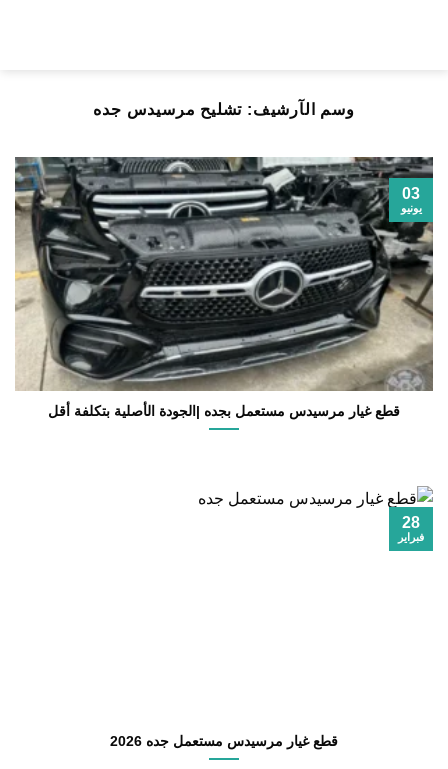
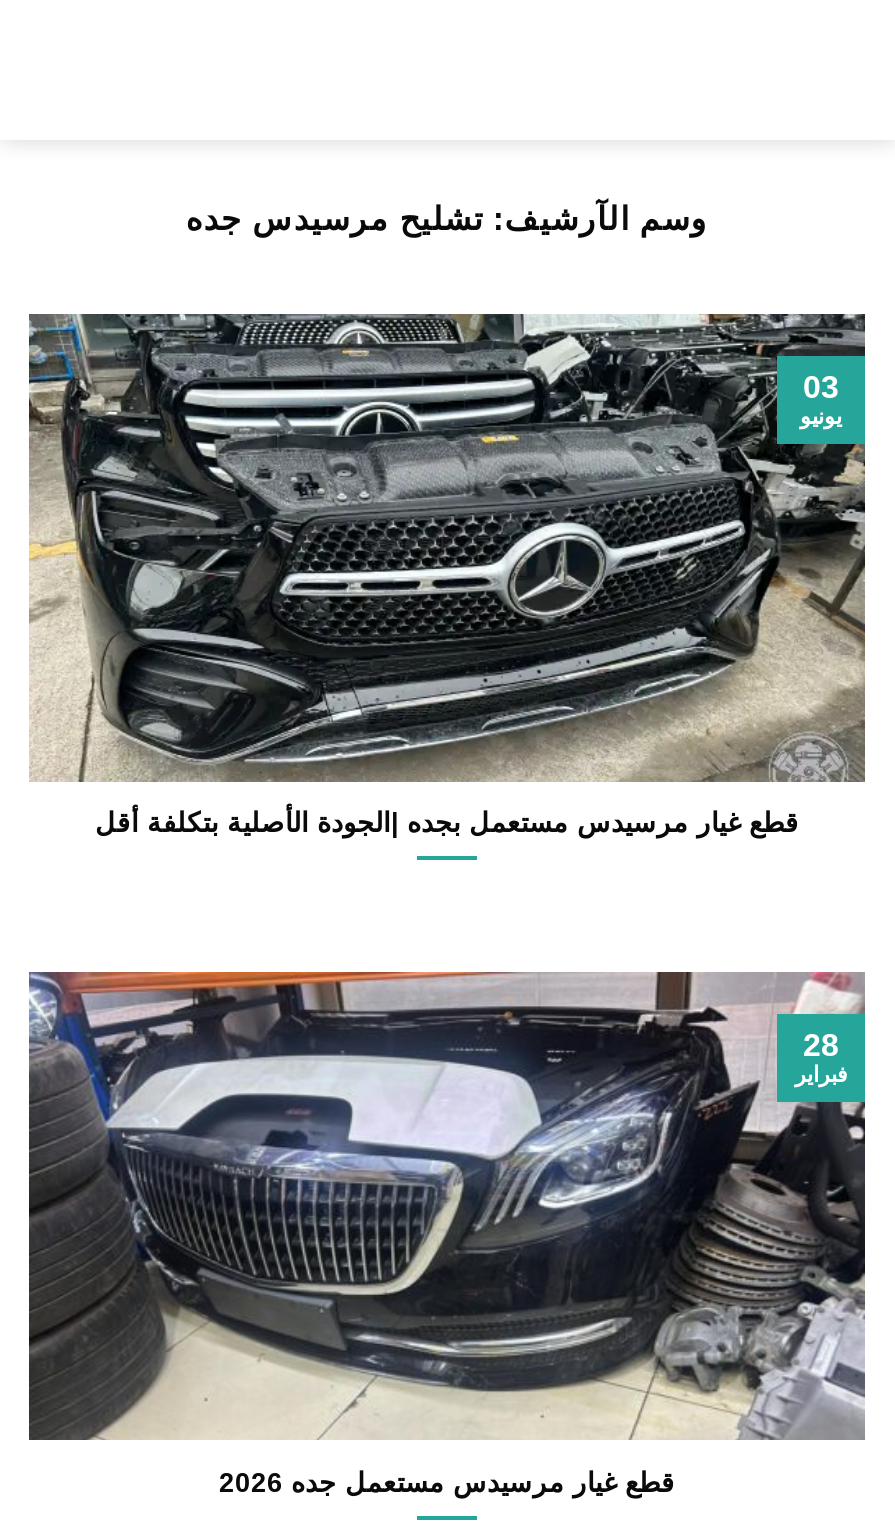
none -> [27,970,867,1442] [image]

